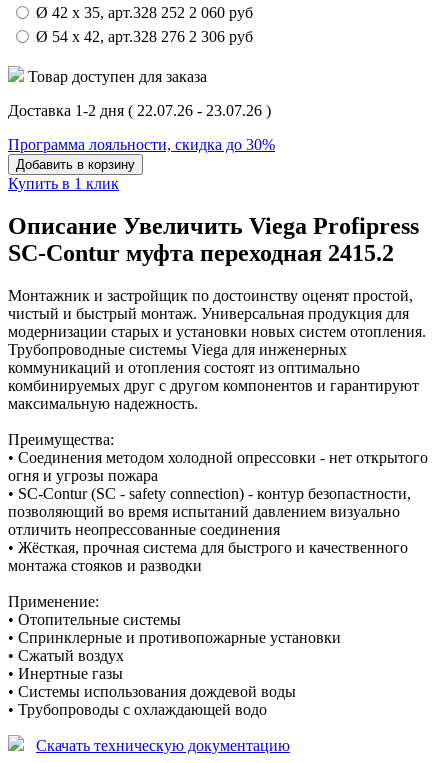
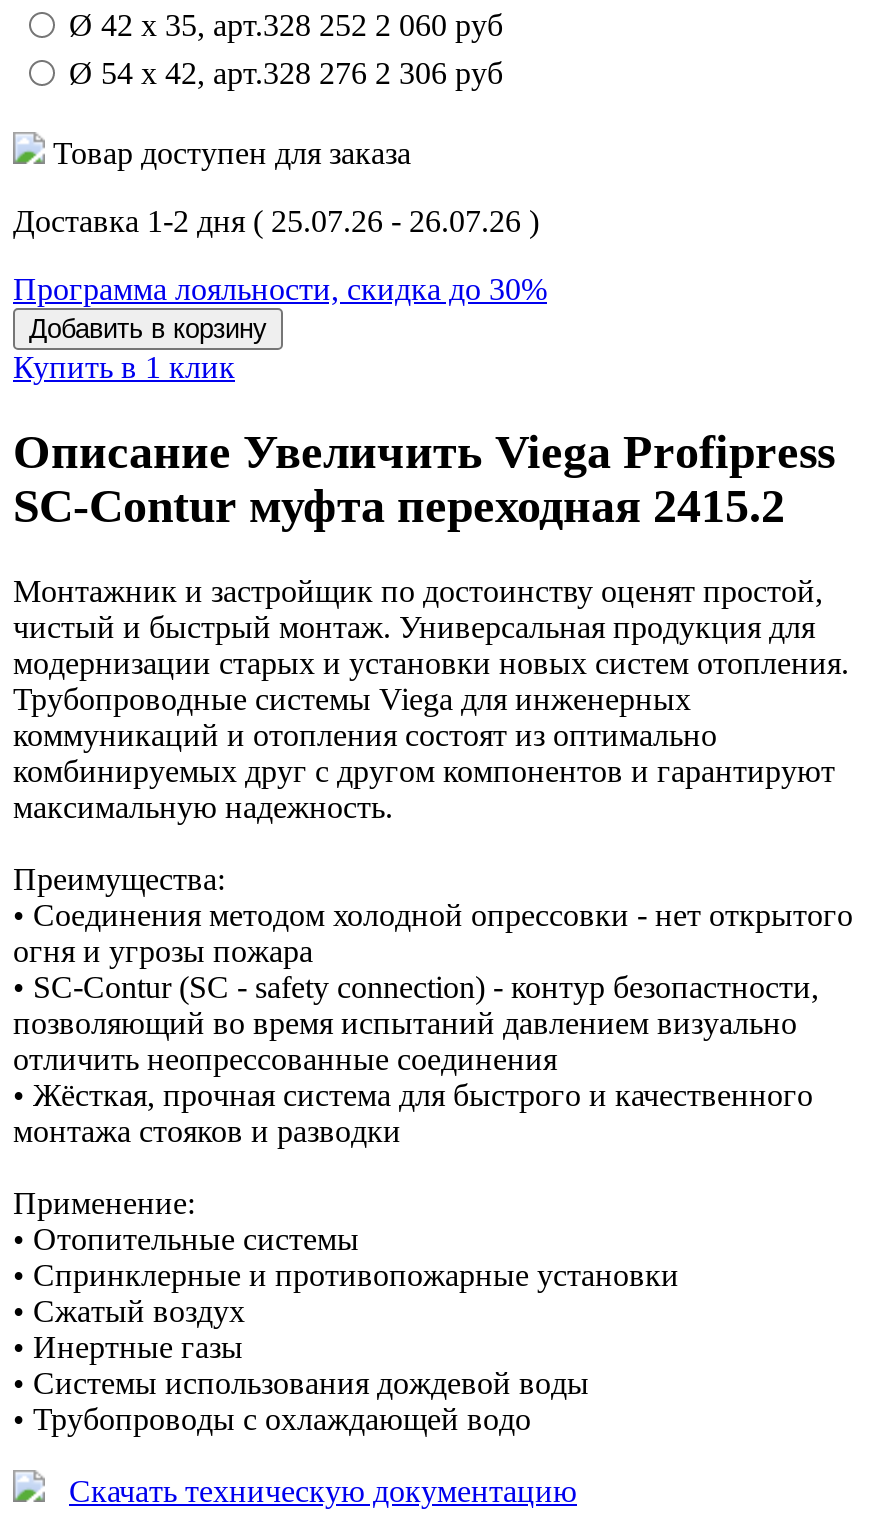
[8,102,271,119] Доставка 1-2 дня ( 22.07.26 - 23.07.26 ) -> [13,204,539,238] Доставка 1-2 дня ( 25.07.26 - 26.07.26 )

